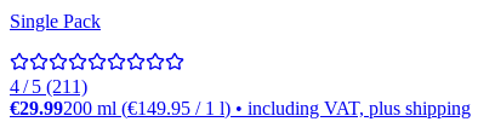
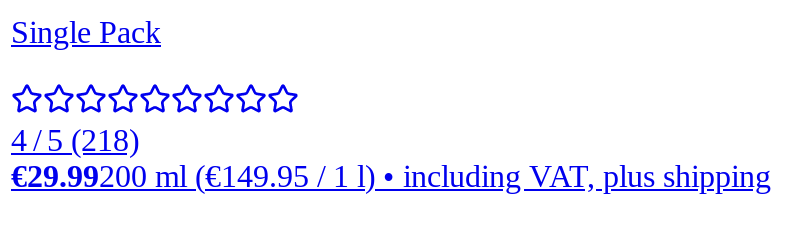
[10,77,87,97] 4 / 5 (211) -> [11,124,139,158] 4 / 5 (218)

